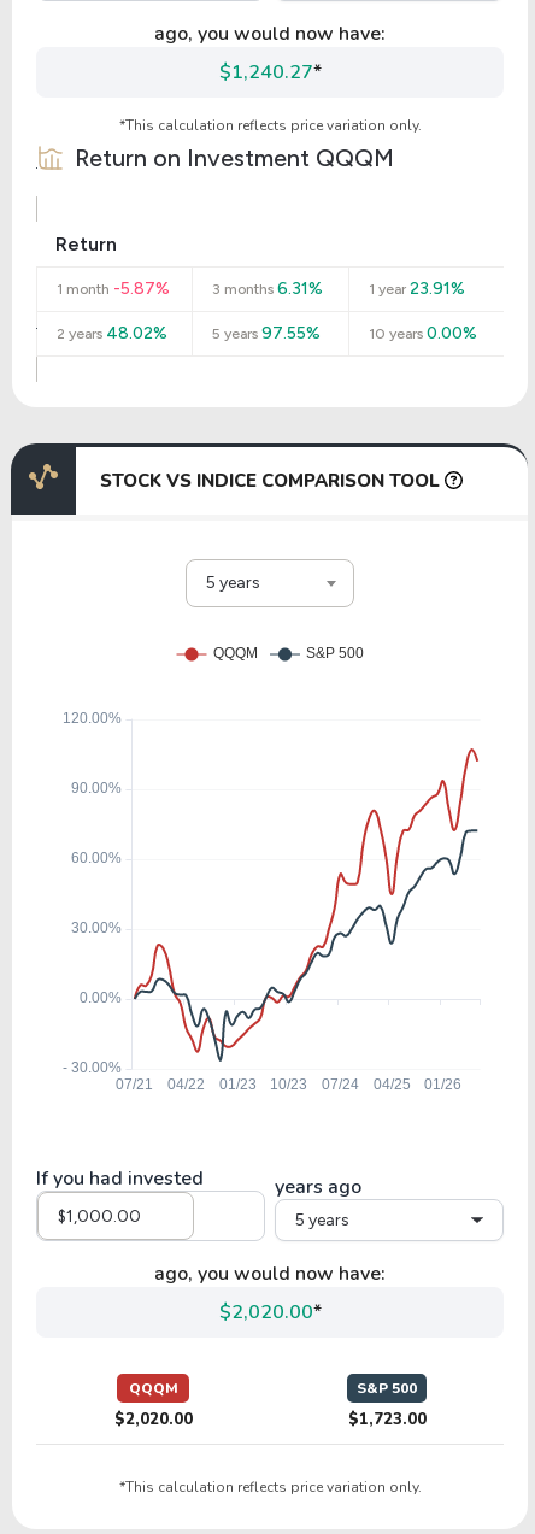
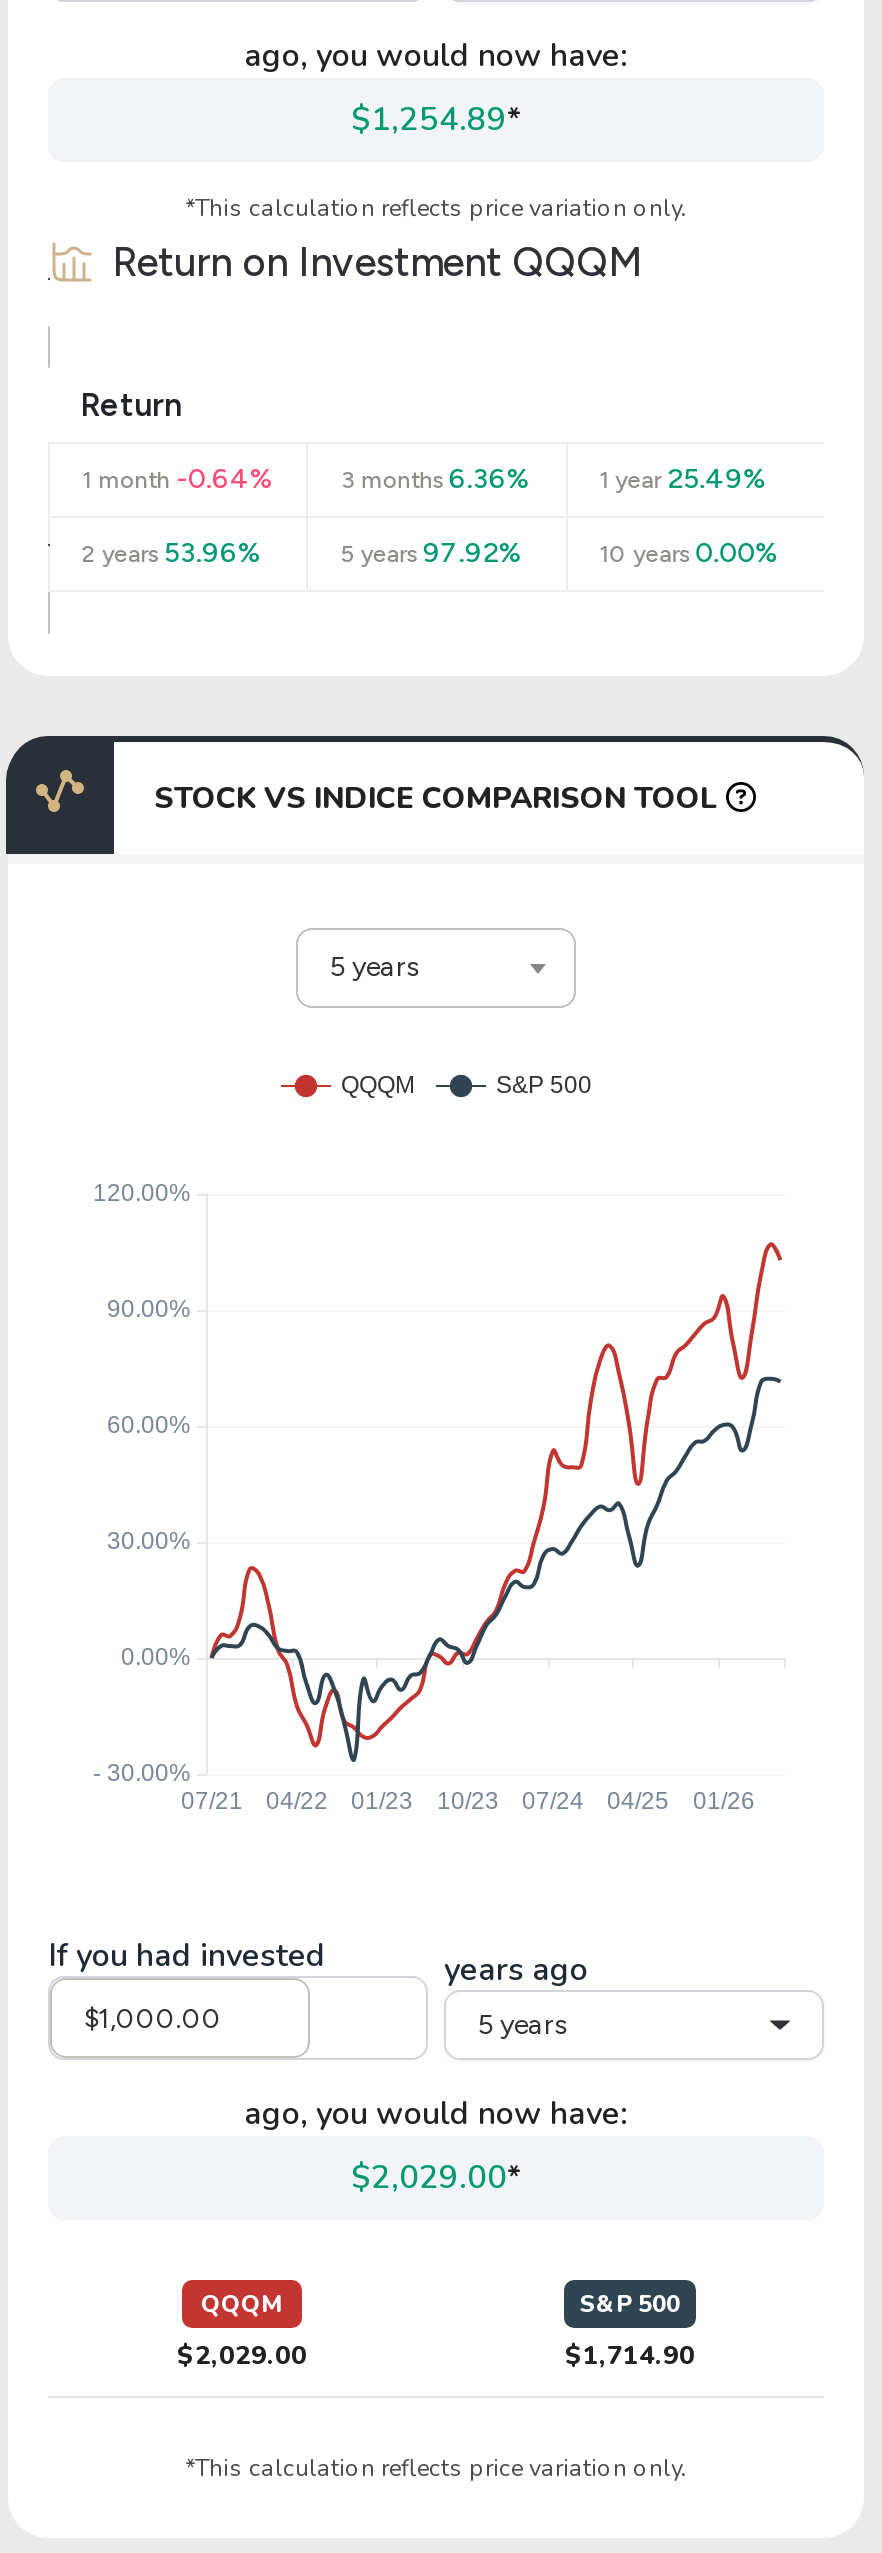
[219,59,321,86] $1,240.27* -> [351,98,521,142] $1,254.89*
[57,278,170,299] 1 month -5.87% -> [82,462,274,496] 1 month -0.64%
[212,278,323,299] 3 months 6.31% -> [341,462,531,496] 3 months 6.36%
[368,278,465,299] 1 year 23.91% -> [599,462,767,496] 1 year 25.49%
[57,323,167,343] 2 years 48.02% -> [82,536,262,570] 2 years 53.96%
[212,323,321,343] 5 years 97.55% -> [341,536,523,570] 5 years 97.92%
[219,1299,321,1326] $2,020.00* -> [351,2156,521,2200] $2,029.00*
[114,1409,192,1430] $2,020.00 -> [177,2338,307,2374] $2,029.00
[348,1409,426,1430] $1,723.00 -> [565,2338,695,2374] $1,714.90

